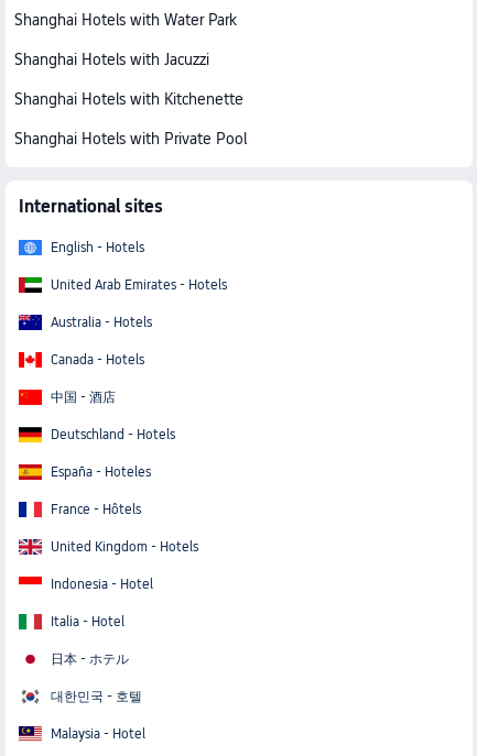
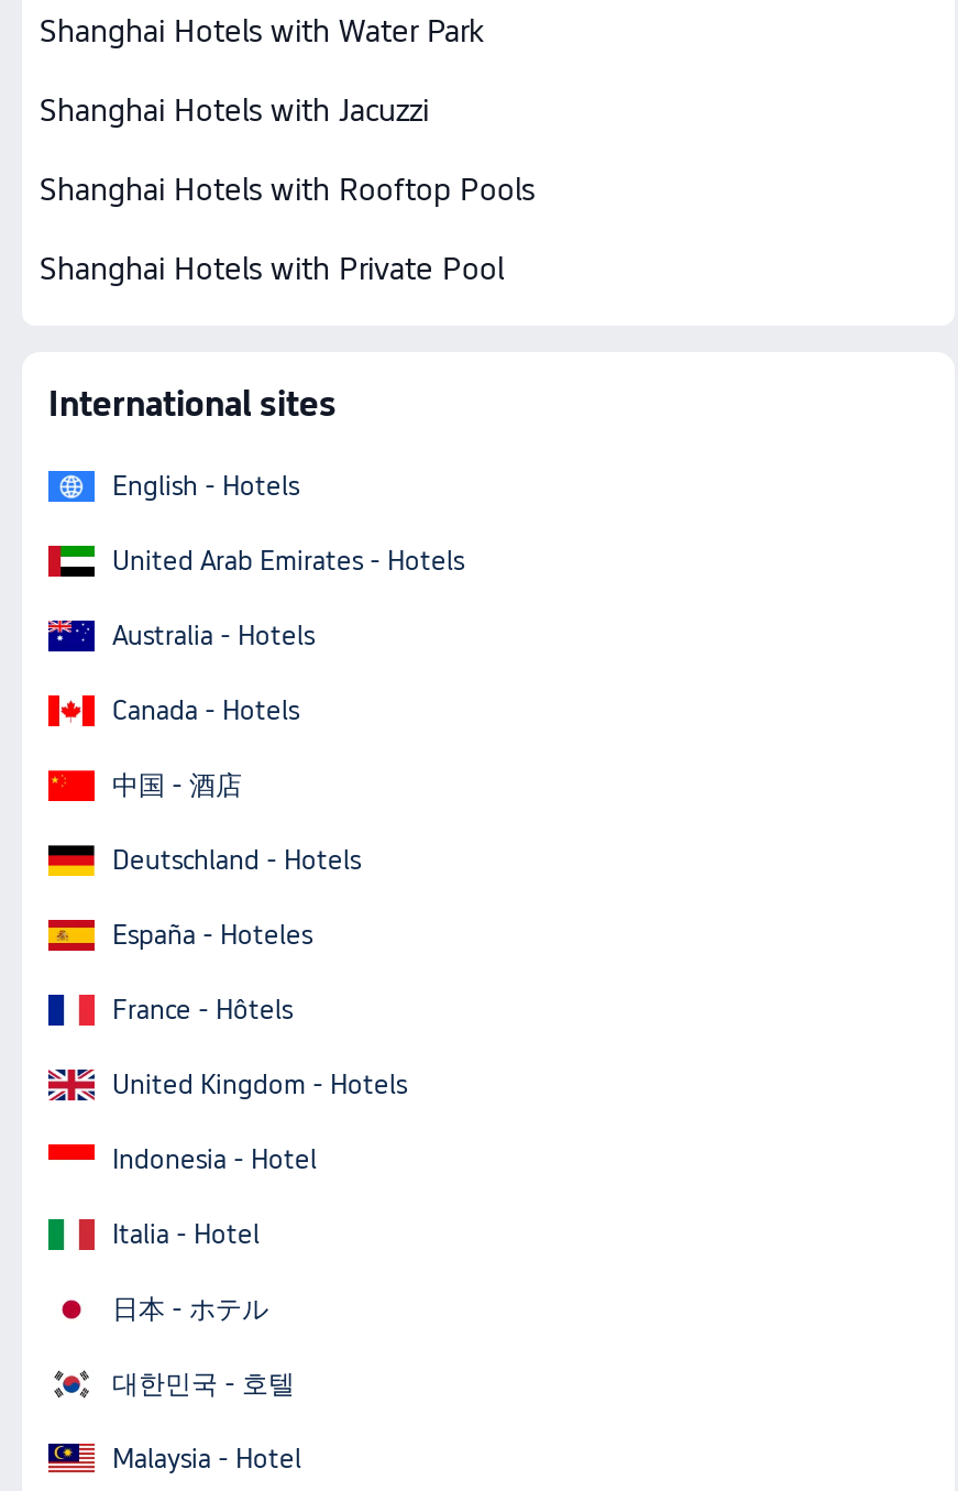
[14,90,243,108] Shanghai Hotels with Kitchenette -> [40,172,535,207] Shanghai Hotels with Rooftop Pools

